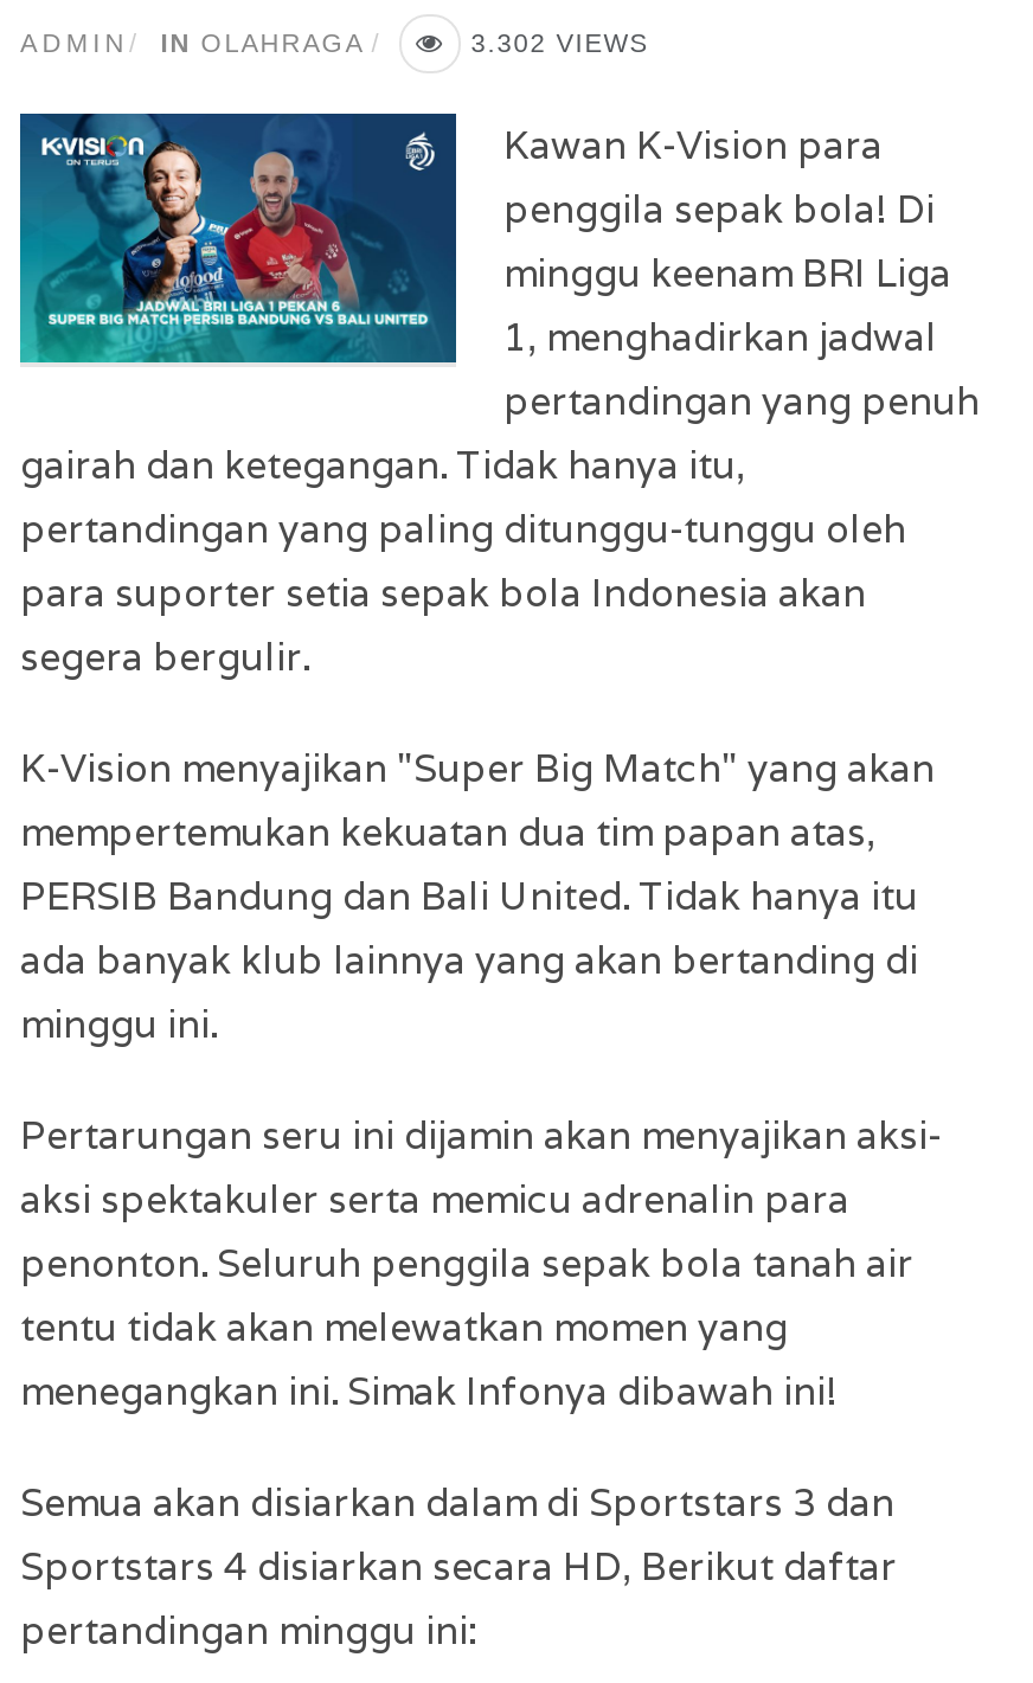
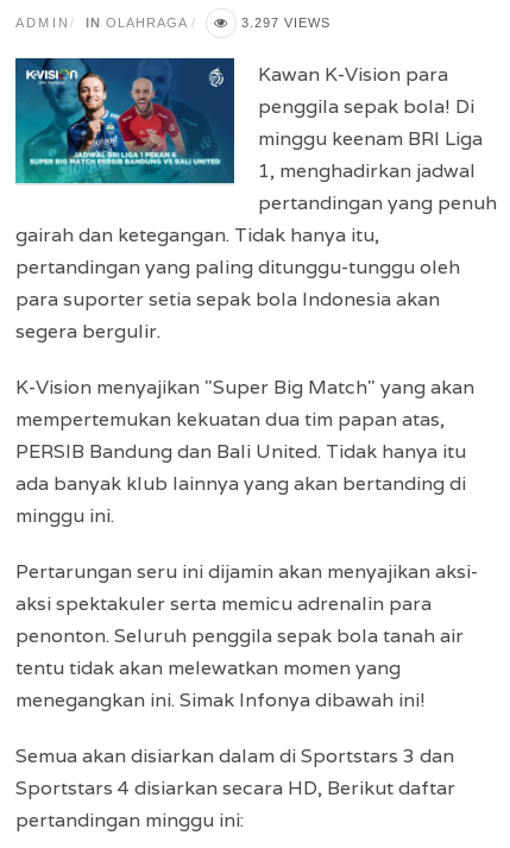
[461,28,648,57] 3.302 VIEWS -> [237,15,331,30] 3.297 VIEWS

